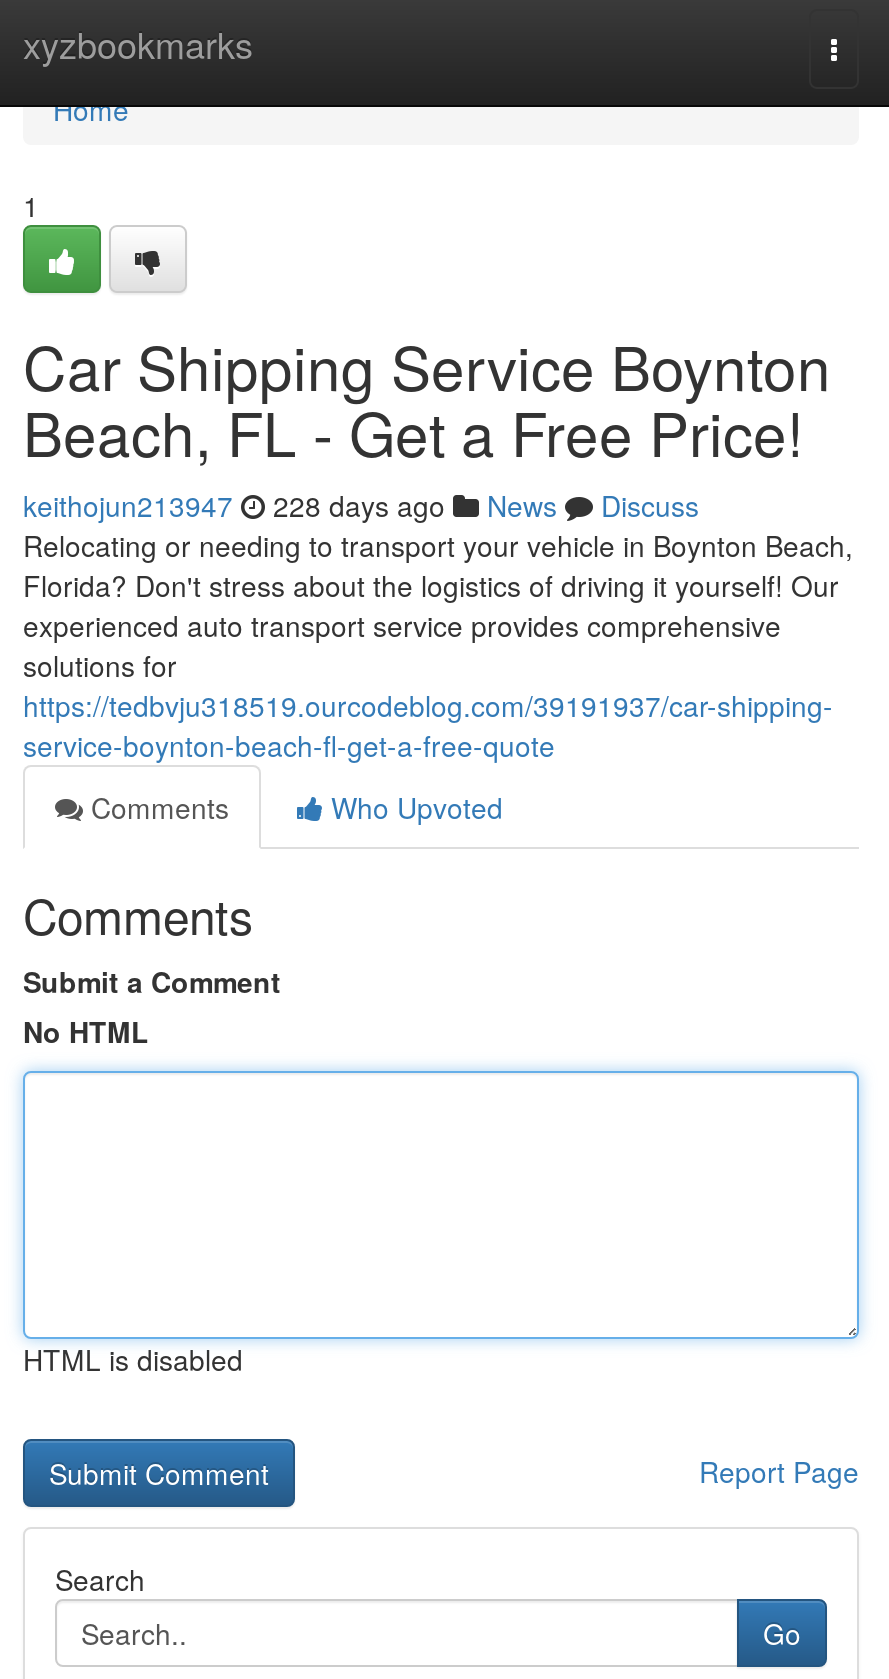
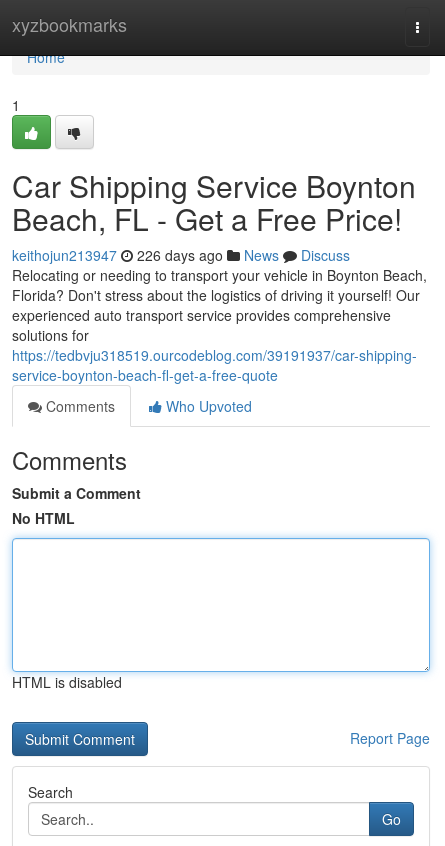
[23,485,699,525] keithojun213947 228 days ago News Discuss -> [12,245,350,265] keithojun213947 226 days ago News Discuss

